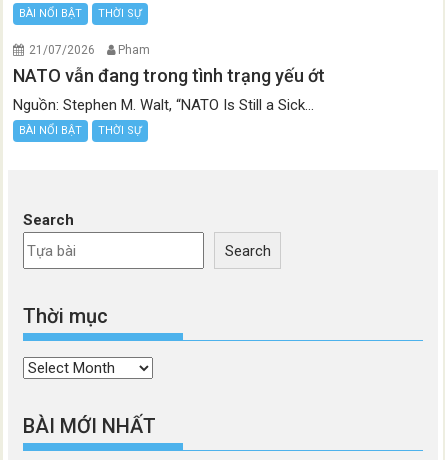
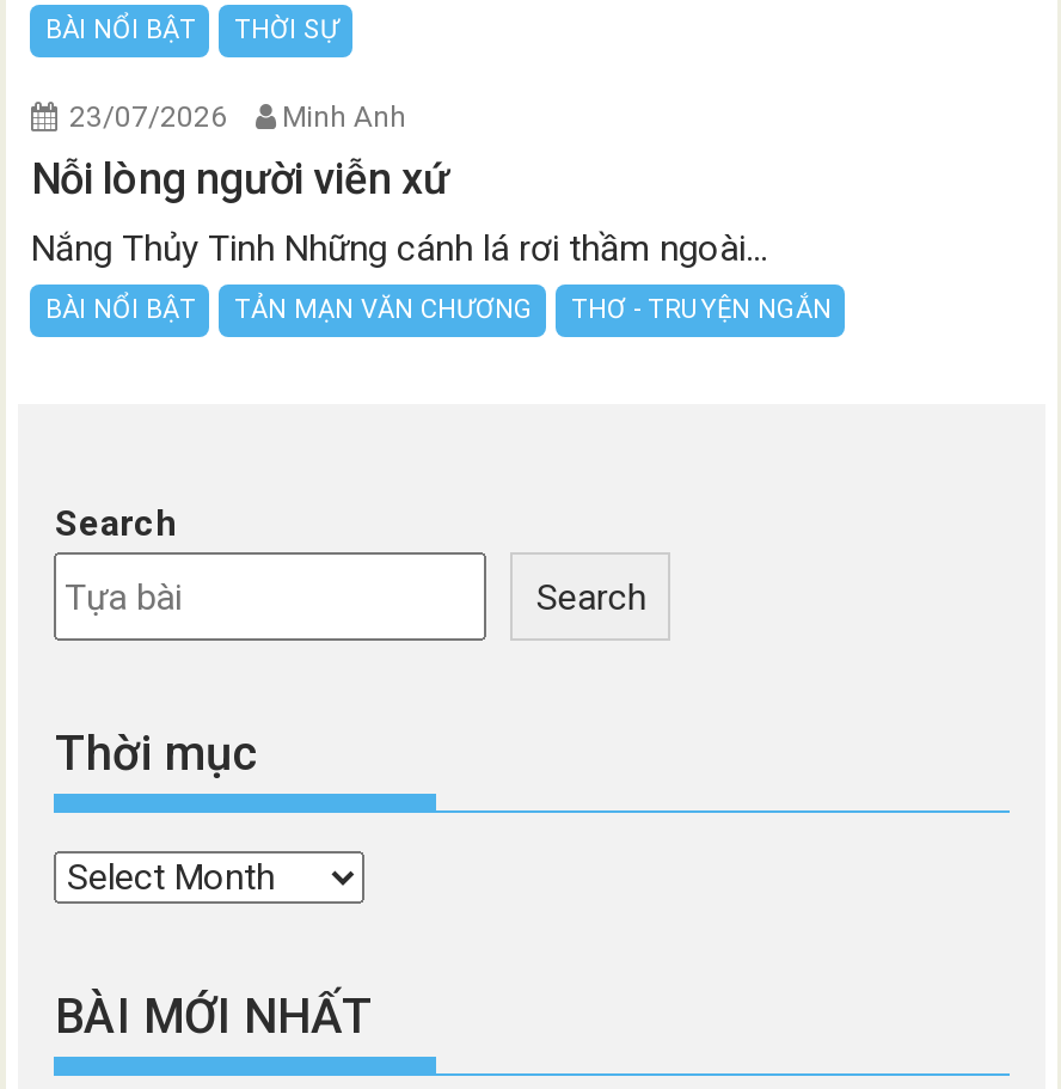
[13,43,325,86] 21/07/2026 | Pham | NATO vẫn đang trong tình trạng yếu ớt -> [31,102,449,204] 23/07/2026 | Minh Anh | Nỗi lòng người viễn xứ
[13,96,314,114] Nguồn: Stephen M. Walt, “NATO Is Still a Sick... -> [31,228,767,271] Nắng Thủy Tinh Những cánh lá rơi thầm ngoài...
[98,124,142,137] THỜI SỰ -> [234,295,832,326] TẢN MẠN VĂN CHƯƠNG | THƠ - TRUYỆN NGẮN

